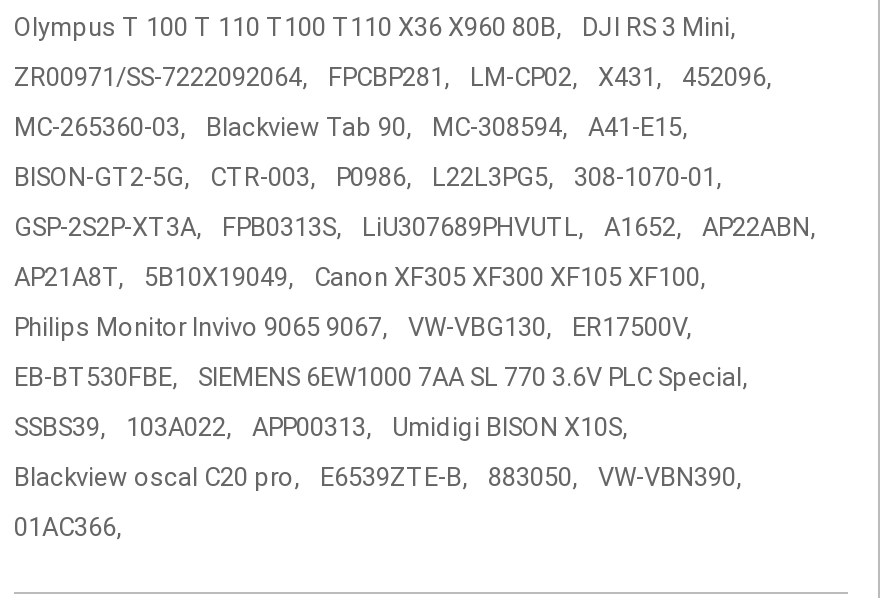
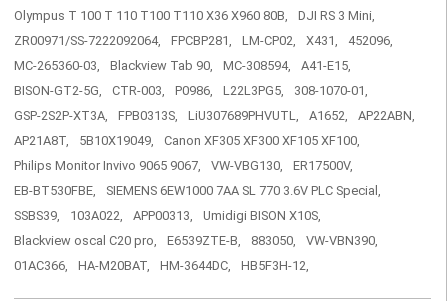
none -> [78,258,309,273] HA-M20BAT, | HM-3644DC, | HB5F3H-12,

